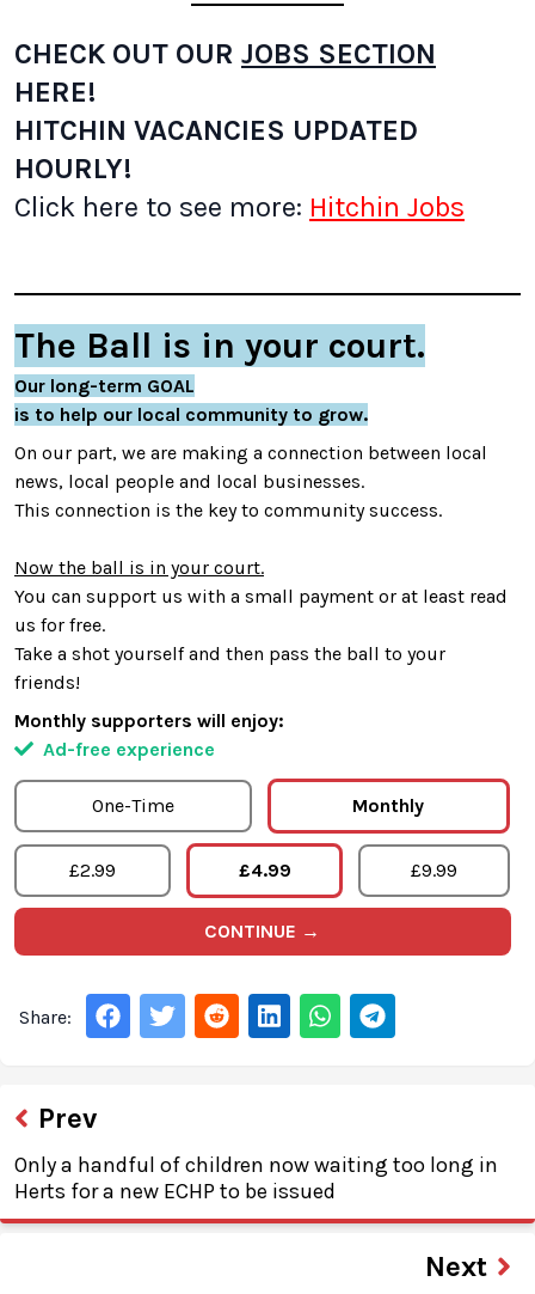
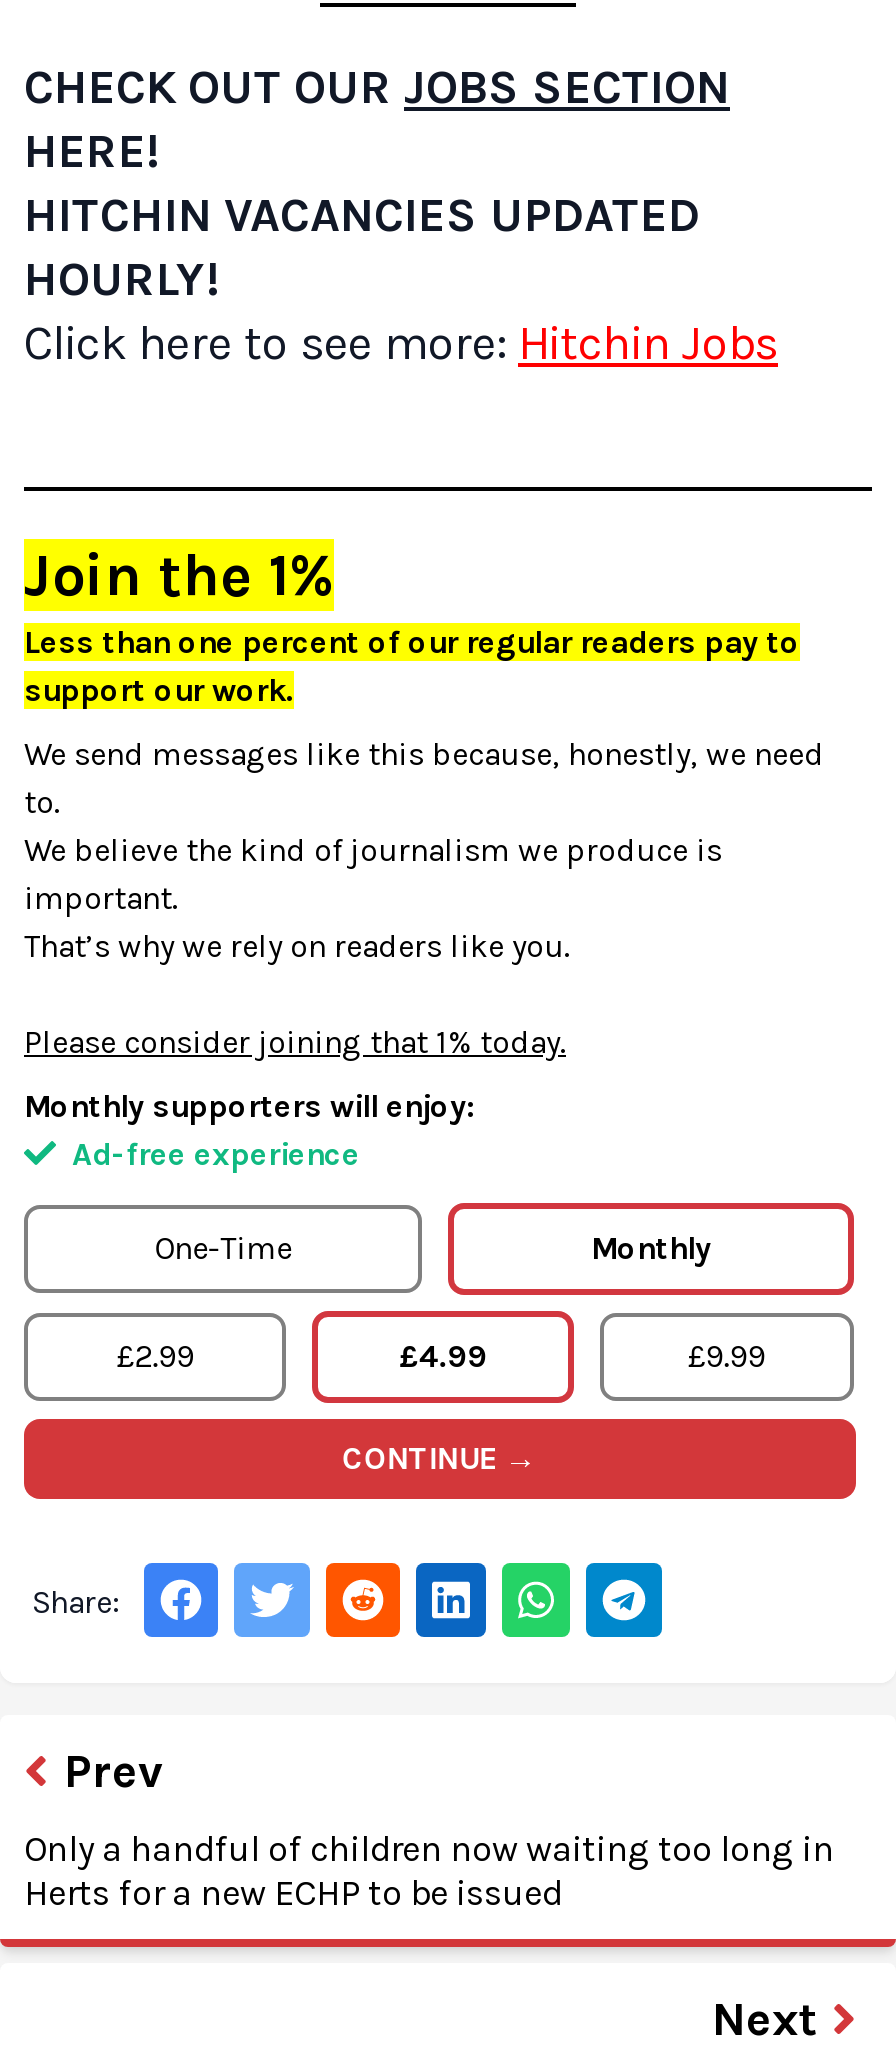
[14,324,425,426] The Ball is in your court. | Our long-term GOAL | is to help our local community to grow. -> [24,539,800,709] Join the 1% | Less than one percent of our regular readers pay to | support our work.
[14,441,487,521] On our part, we are making a connection between local | news, local people and local businesses. | This connection is the key to community success. -> [24,735,824,965] We send messages like this because, honestly, we need | to. | We believe the kind of journalism we produce is | important. | That’s why we rely on readers like you.
[14,556,508,694] Now the ball is in your court. | You can support us with a small payment or at least read | us for free. | Take a shot yourself and then pass the ball to your | friends! -> [24,1023,566,1061] Please consider joining that 1% today.

